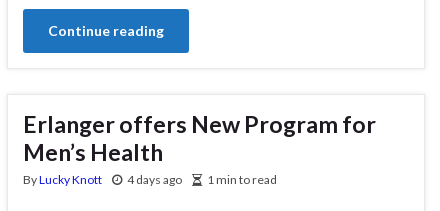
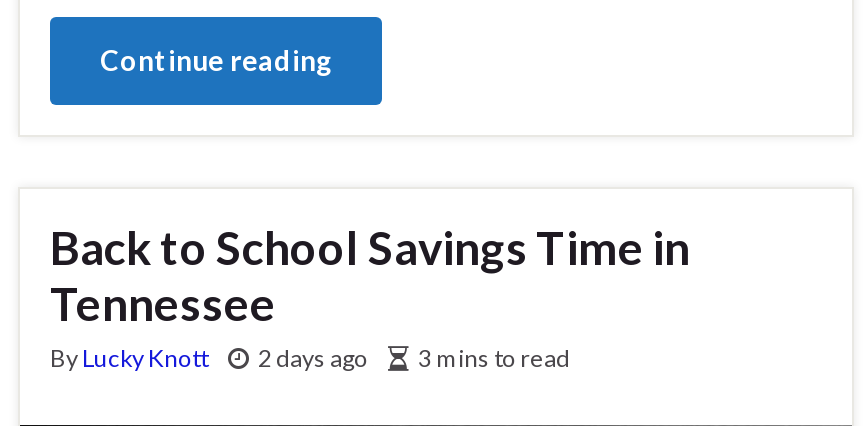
[23,109,376,165] Erlanger offers New Program for | Men’s Health -> [50,219,690,331] Back to School Savings Time in | Tennessee
[127,171,277,186] 4 days ago | 1 min to read -> [258,343,570,373] 2 days ago | 3 mins to read

